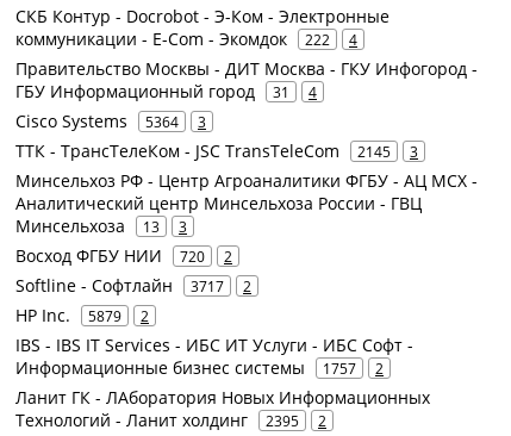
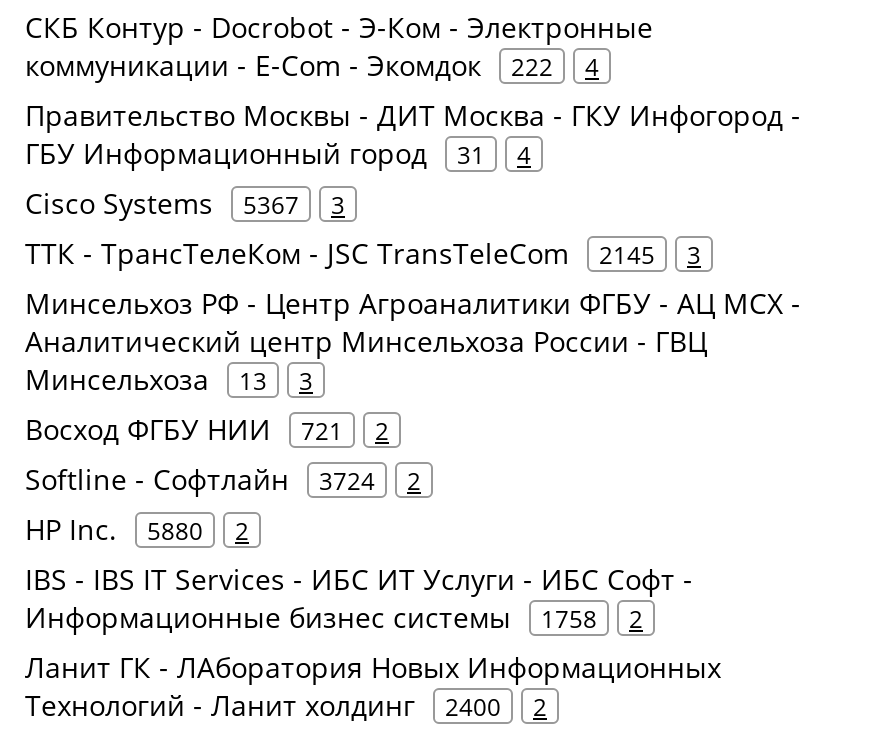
[15,110,206,132] Cisco Systems 5364 3 -> [25,184,345,222] Cisco Systems 5367 3
[15,244,232,267] Восход ФГБУ НИИ 720 2 -> [25,410,389,448] Восход ФГБУ НИИ 721 2
[15,274,251,297] Softline - Софтлайн 3717 2 -> [25,460,421,498] Softline - Софтлайн 3724 2
[15,304,149,326] HP Inc. 5879 2 -> [25,510,249,548] HP Inc. 5880 2
[15,356,384,379] Информационные бизнес системы 1757 2 -> [25,598,643,636] Информационные бизнес системы 1758 2
[15,409,326,431] Технологий - Ланит холдинг 2395 2 -> [25,686,547,724] Технологий - Ланит холдинг 2400 2

